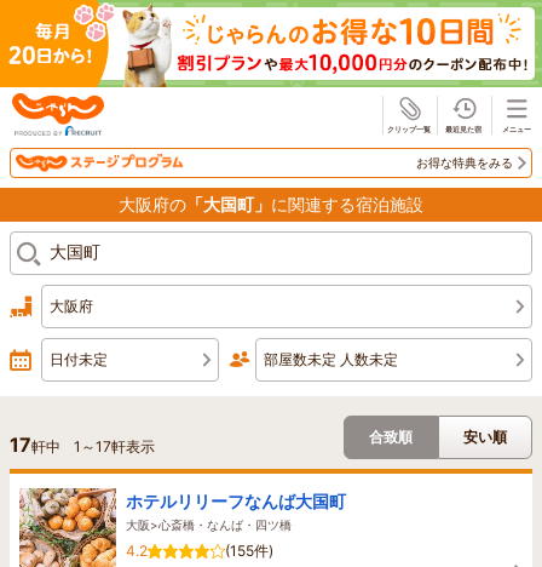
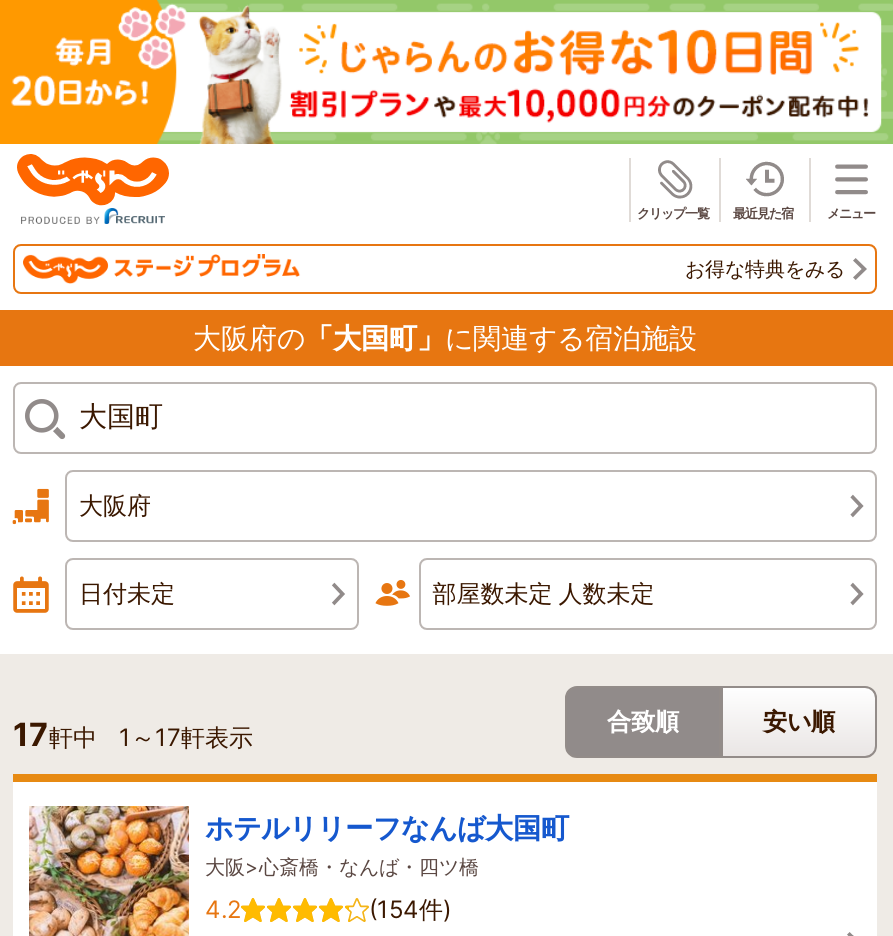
[225,541,273,559] (155件) -> [369,893,451,923] (154件)

